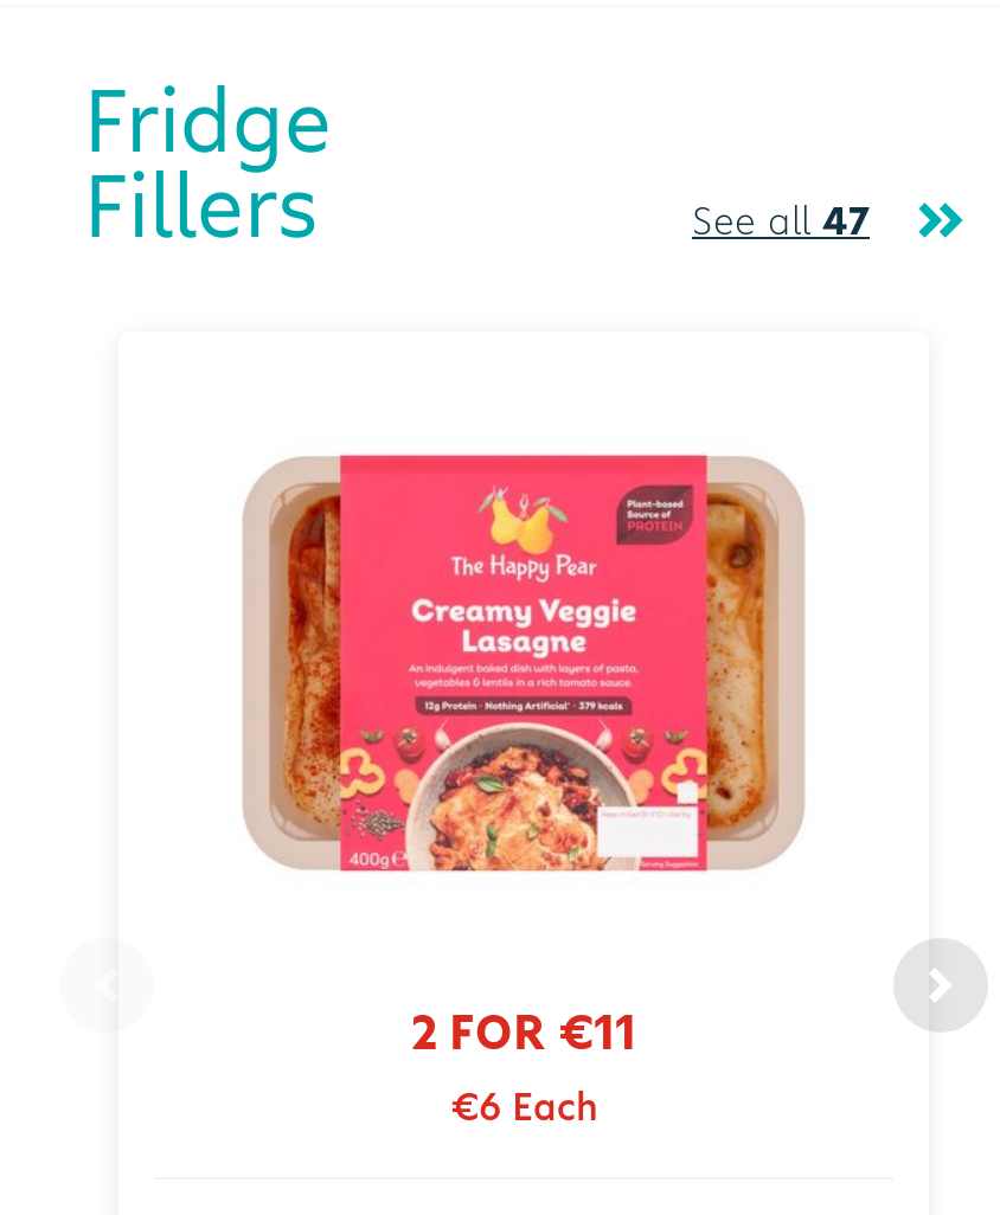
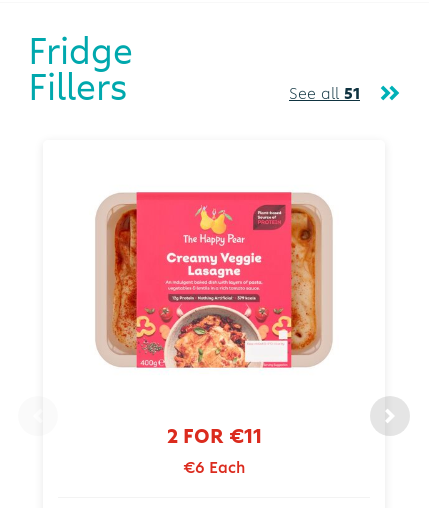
[692,195,870,247] See all 47 -> [289,82,360,104] See all 51

